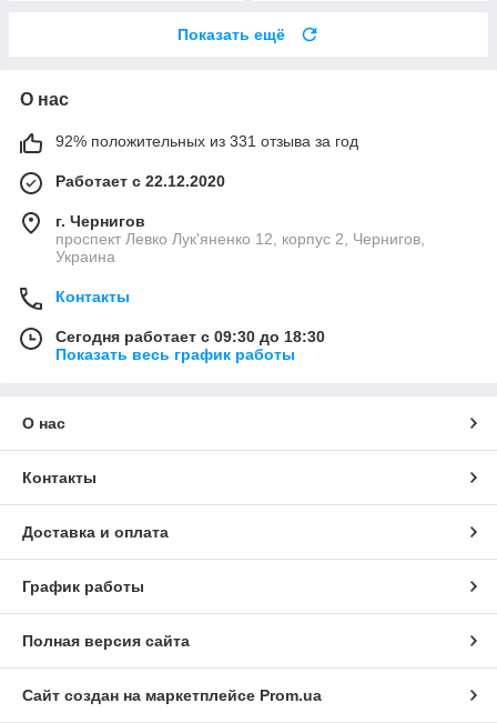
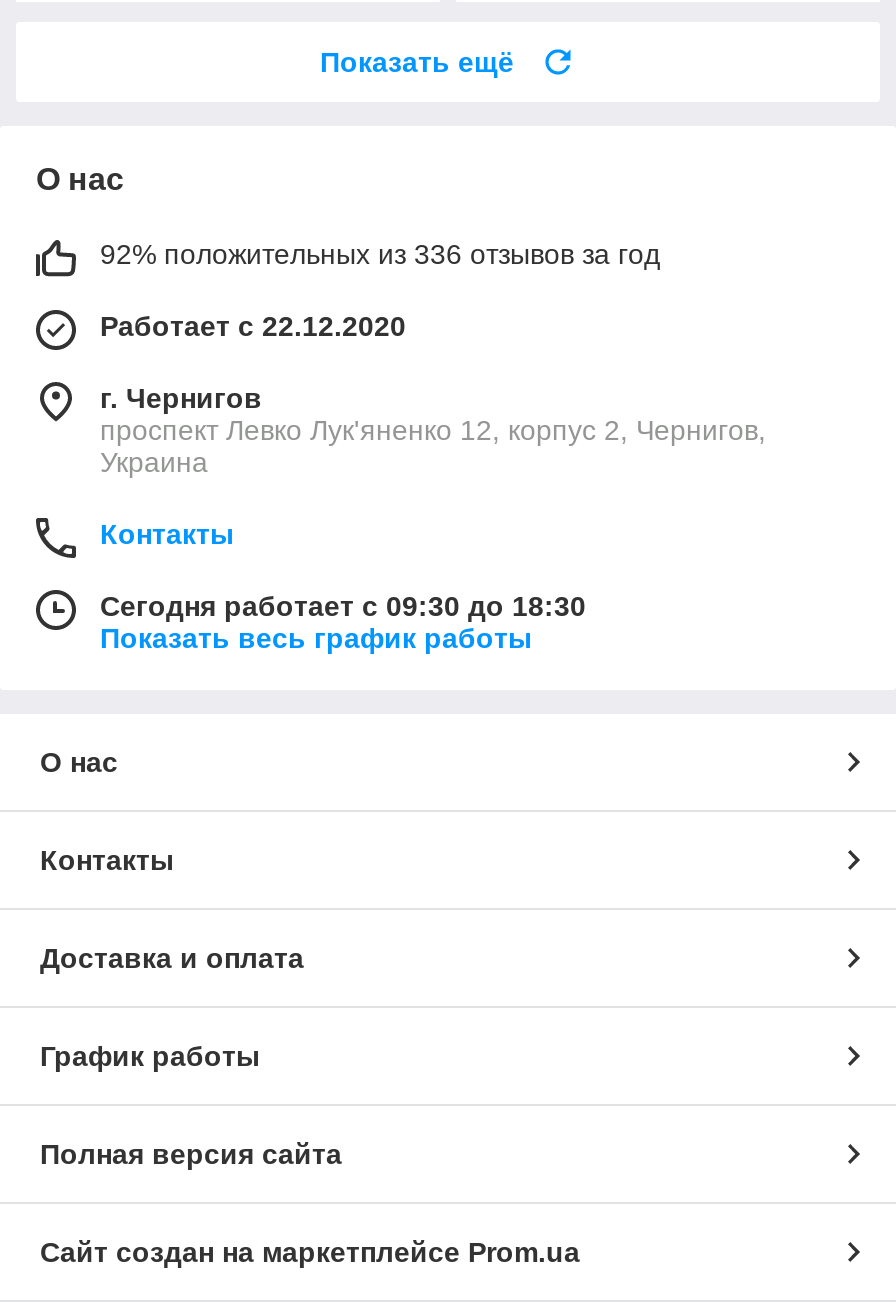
[55,132,358,150] 92% положительных из 331 отзыва за год -> [100,238,660,270] 92% положительных из 336 отзывов за год

